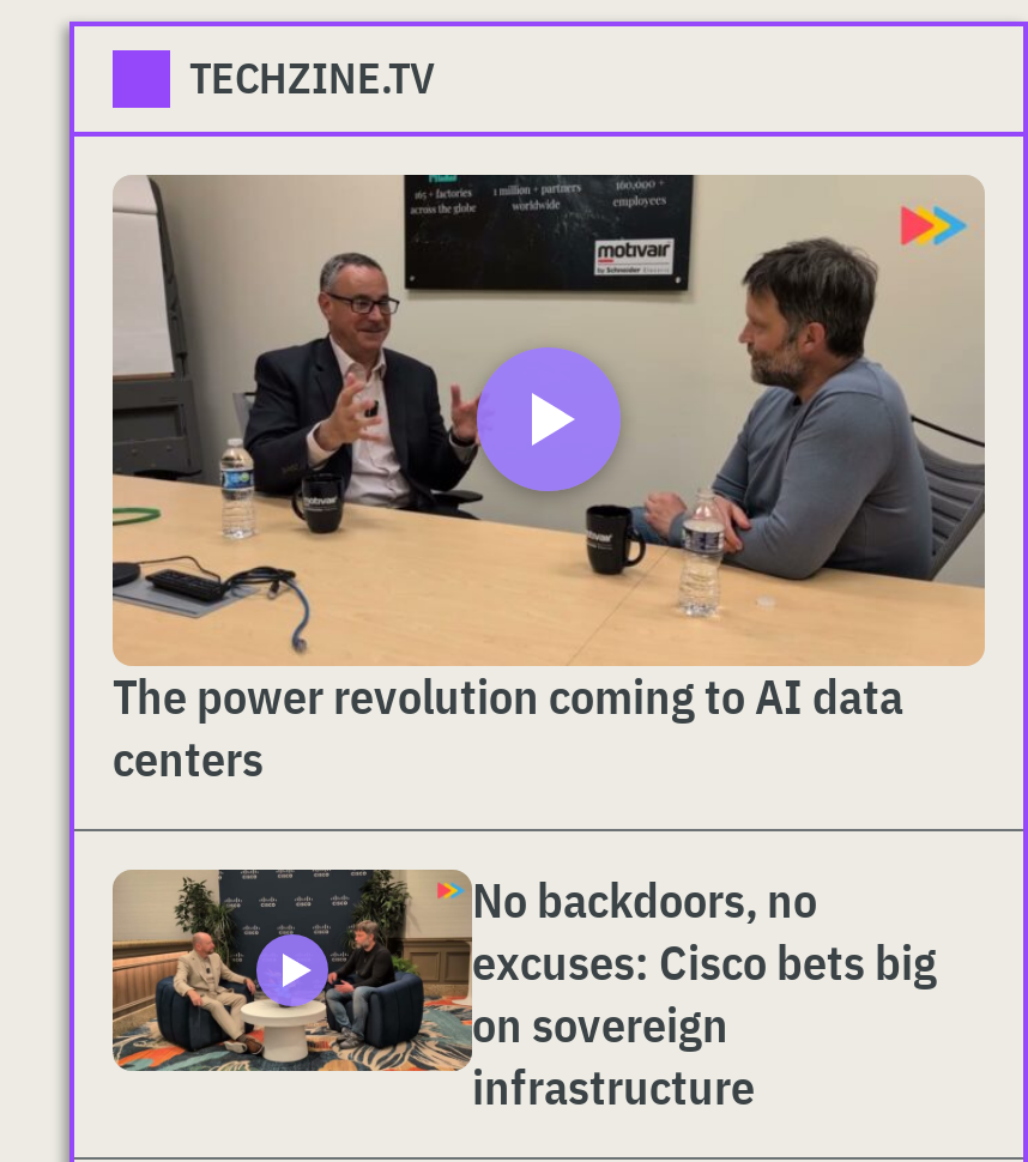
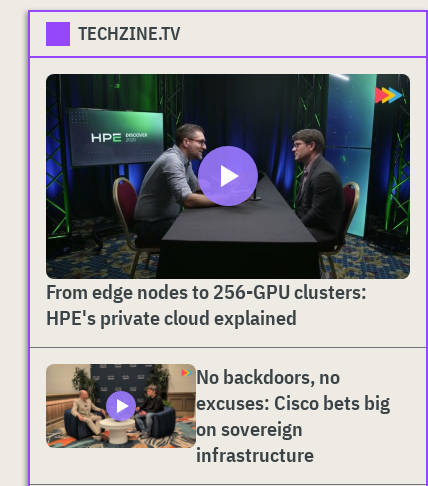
[110,173,987,790] [image] | The power revolution coming to AI data | centers -> [45,73,411,331] [image] | From edge nodes to 256-GPU clusters: | HPE's private cloud explained

